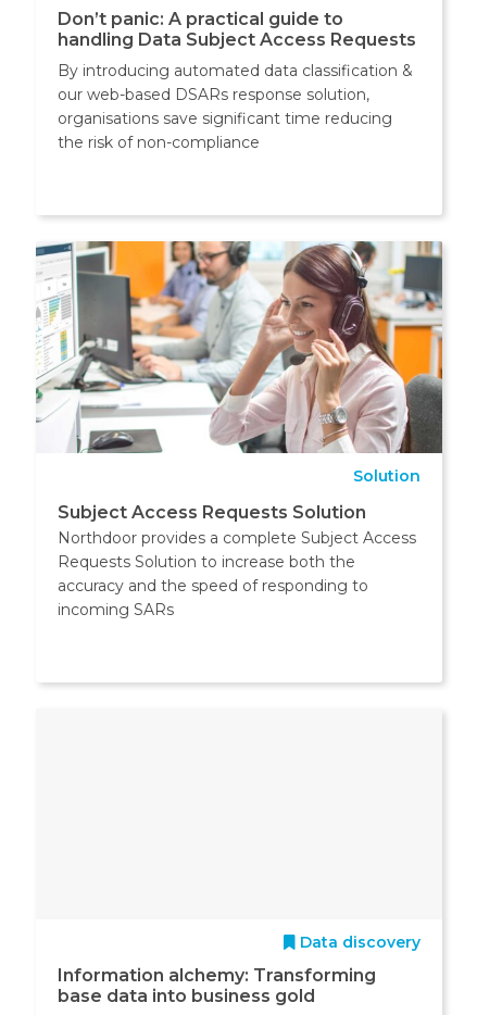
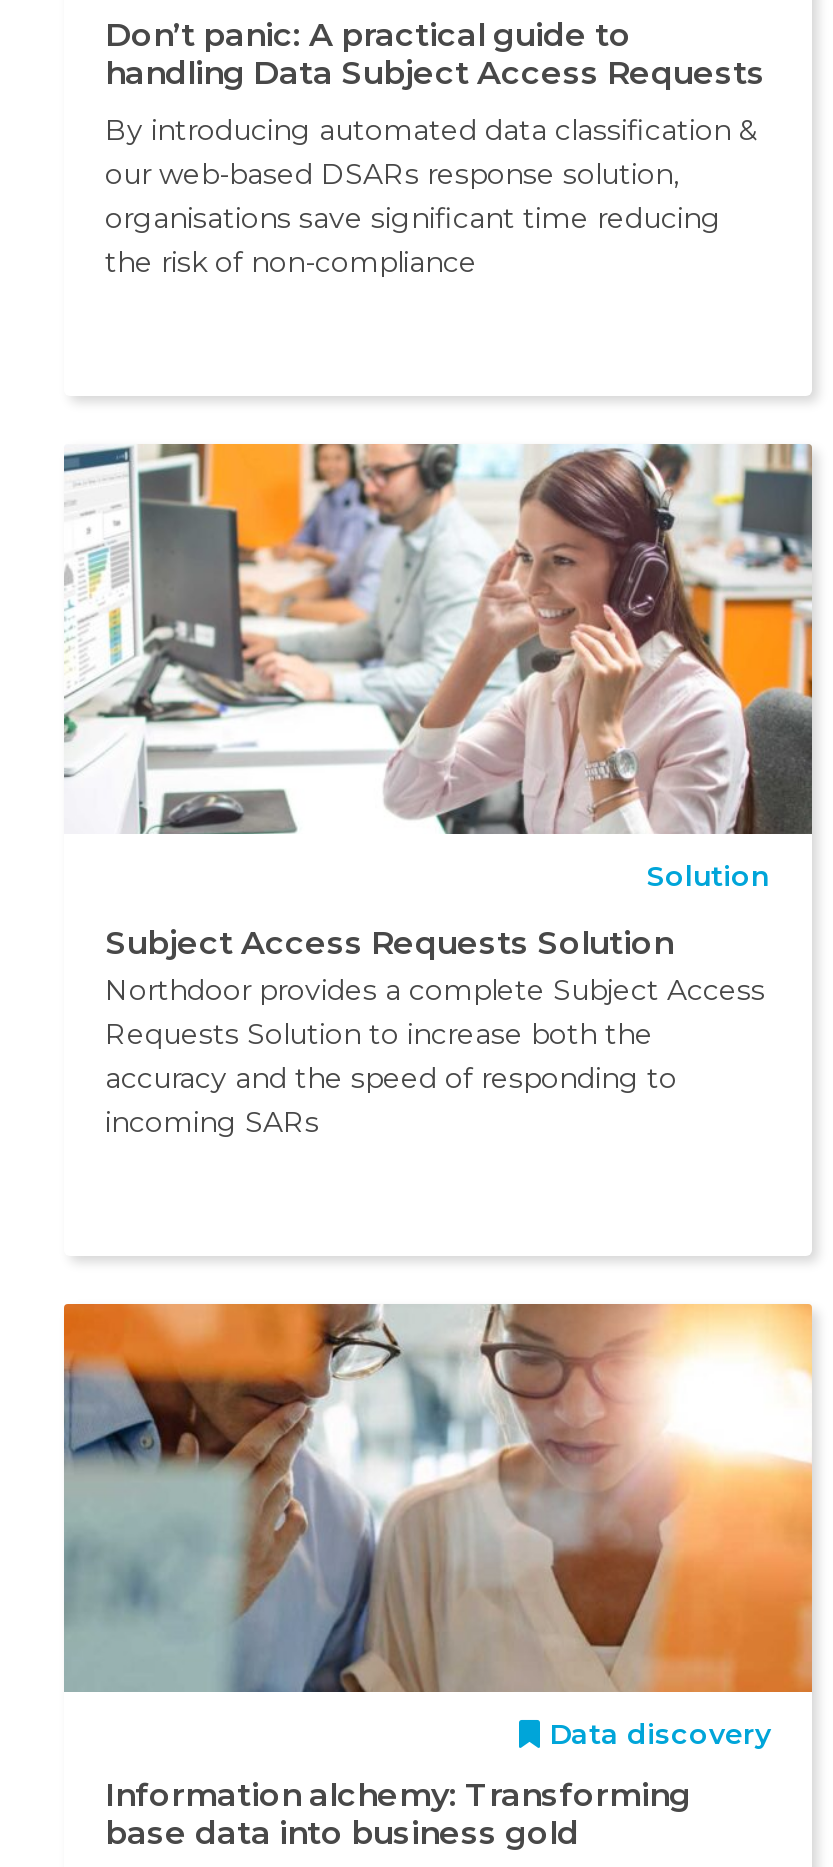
none -> [62,1302,814,1694] [image]

